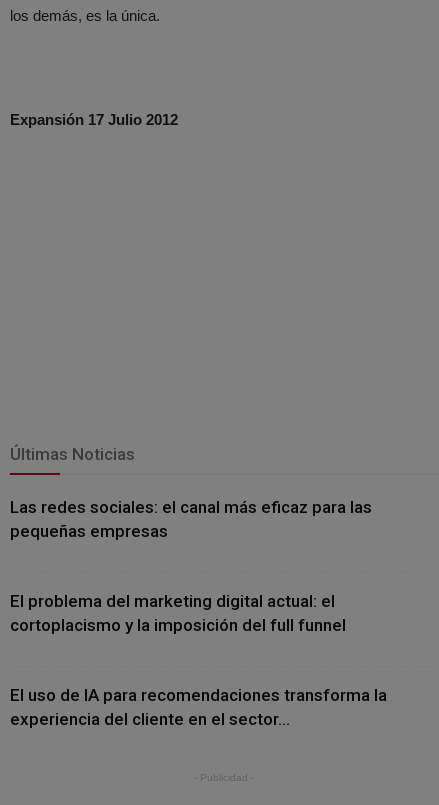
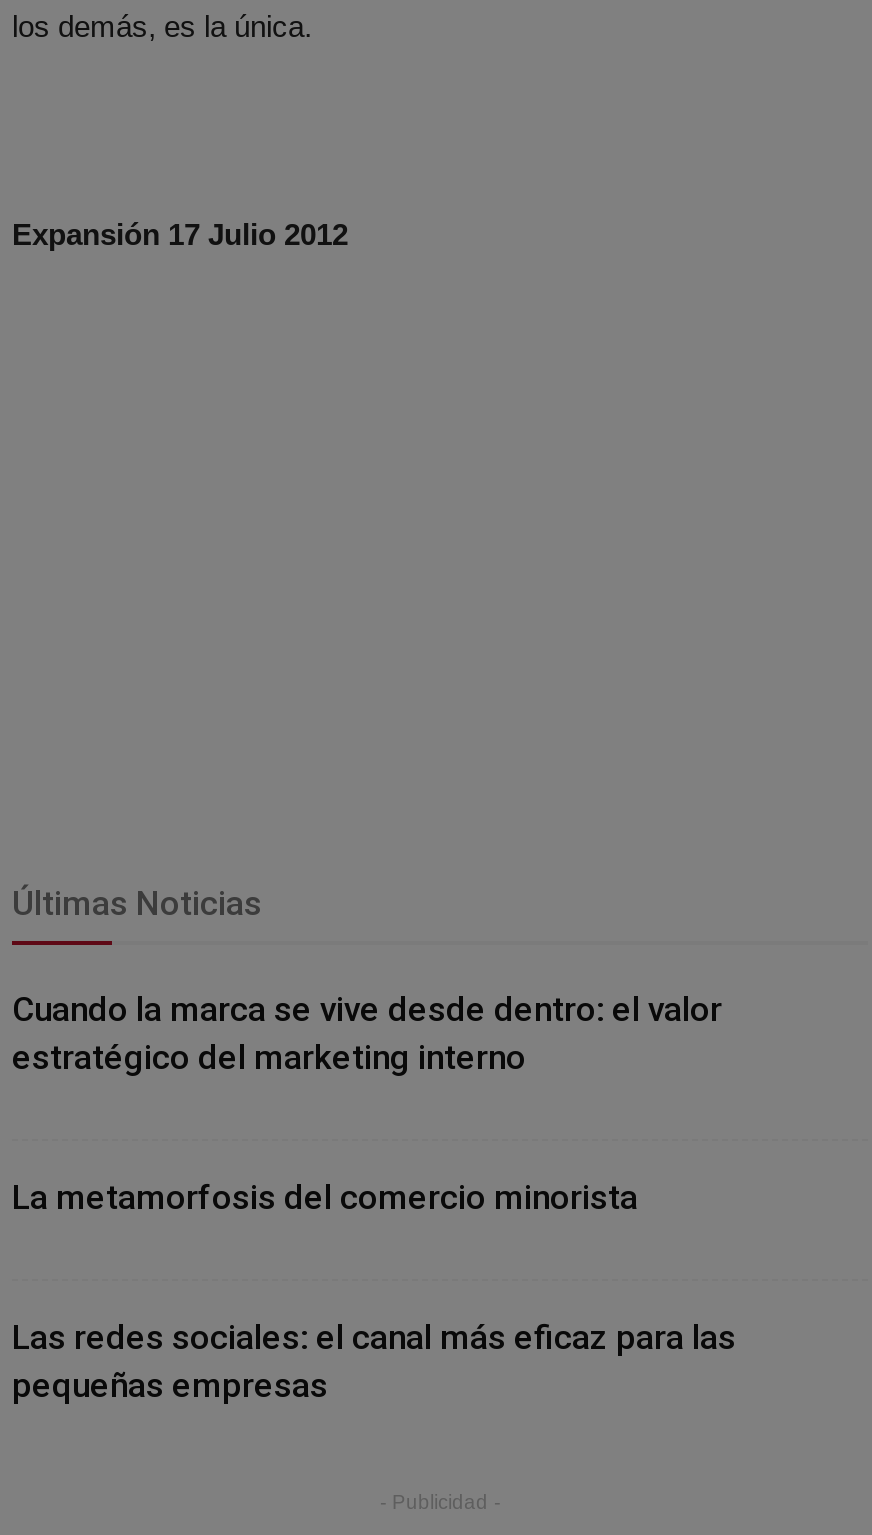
none -> [12,989,722,1217] Cuando la marca se vive desde dentro: el valor | estratégico del marketing interno | La metamorfosis del comercio minorista
moved [10,497,372,541] -> [12,1317,736,1405]: Las redes sociales: el canal más eficaz para las | pequeñas empresas
[10,591,387,729] El problema del marketing digital actual: el | cortoplacismo y la imposición del full funnel | El uso de IA para recomendaciones transforma la | experiencia del cliente en el sector... -> none

